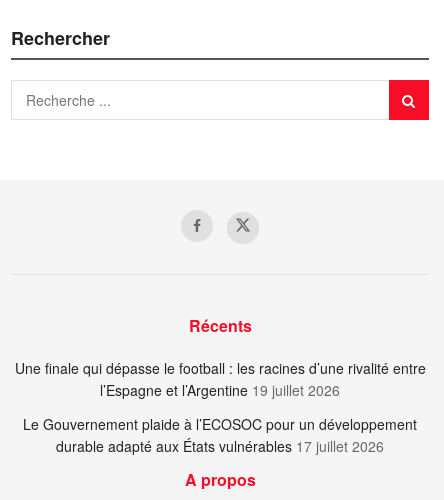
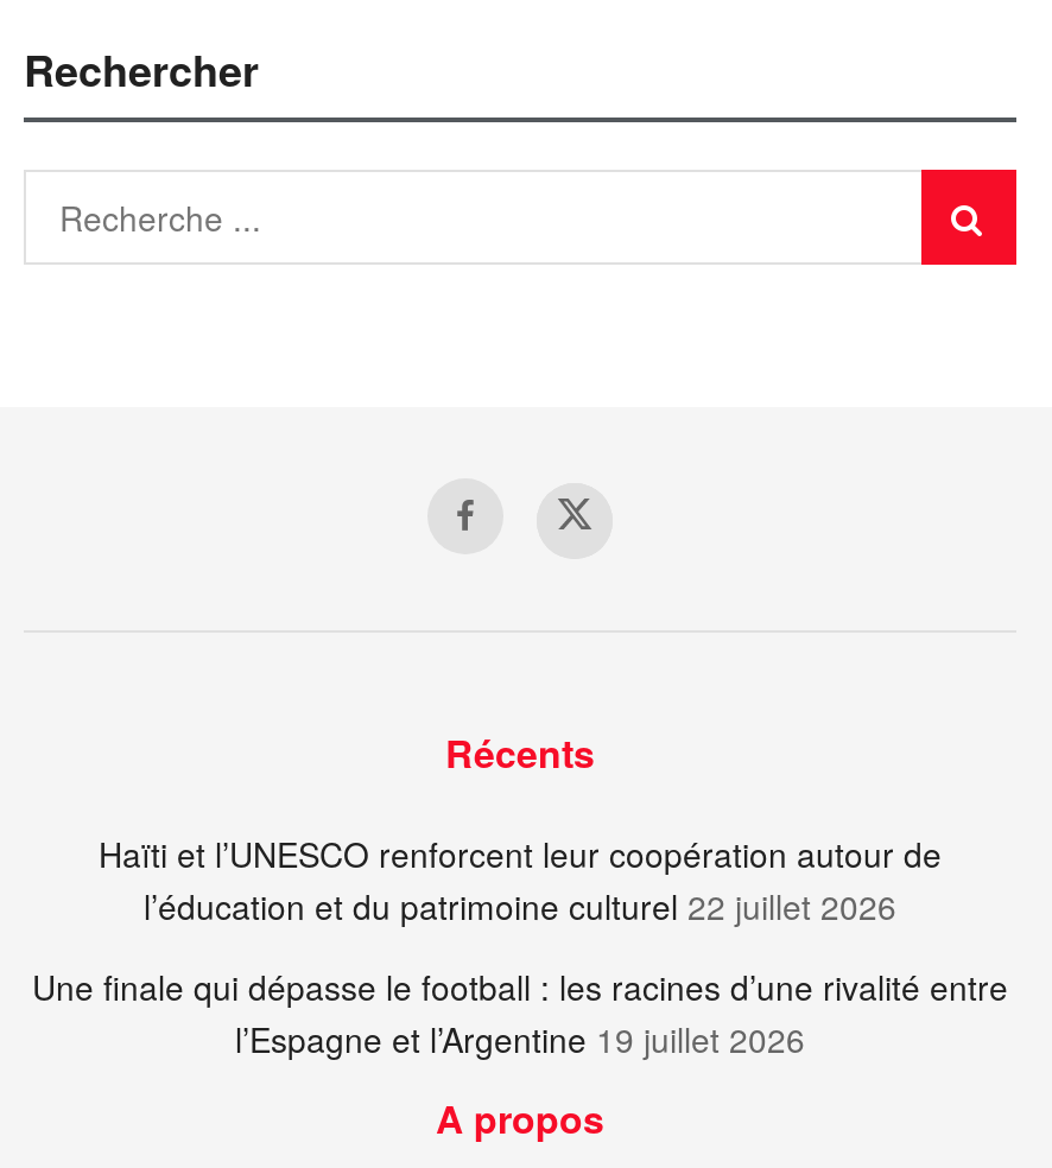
none -> [99,829,942,928] Haïti et l’UNESCO renforcent leur coopération autour de | l’éducation et du patrimoine culturel 22 juillet 2026
moved [14,358,425,400] -> [32,961,1008,1061]: Une finale qui dépasse le football : les racines d’une rivalité entre | l’Espagne et l’Argentine 19 juillet 2026
[23,414,417,456] Le Gouvernement plaide à l’ECOSOC pour un développement | durable adapté aux États vulnérables 17 juillet 2026 -> none

